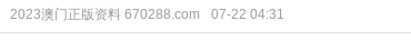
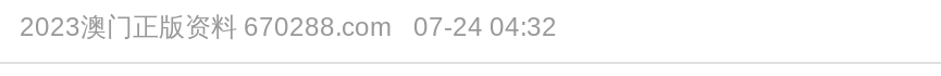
[10,7,284,22] 2023澳门正版资料 670288.com 07-22 04:31 -> [20,12,557,42] 2023澳门正版资料 670288.com 07-24 04:32

